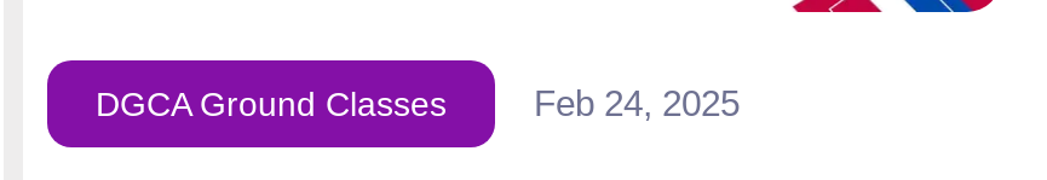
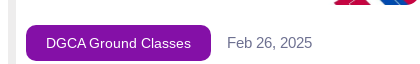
[534,83,740,124] Feb 24, 2025 -> [227,34,312,51] Feb 26, 2025

